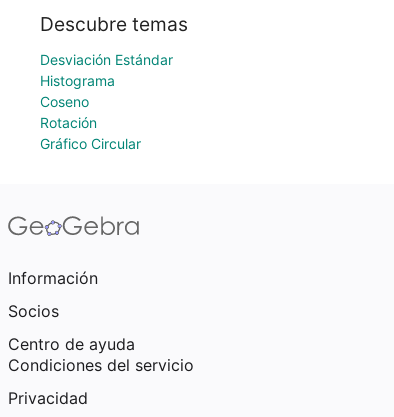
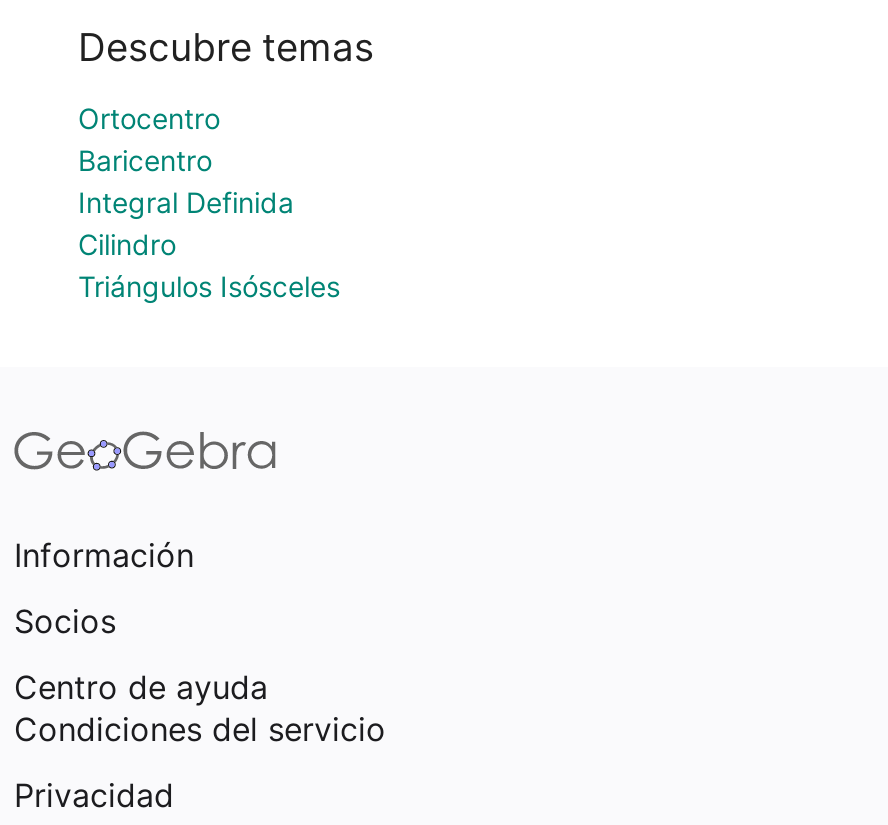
[40,51,173,152] Desviación Estándar | Histograma | Coseno | Rotación | Gráfico Circular -> [78,101,340,303] Ortocentro | Baricentro | Integral Definida | Cilindro | Triángulos Isósceles

